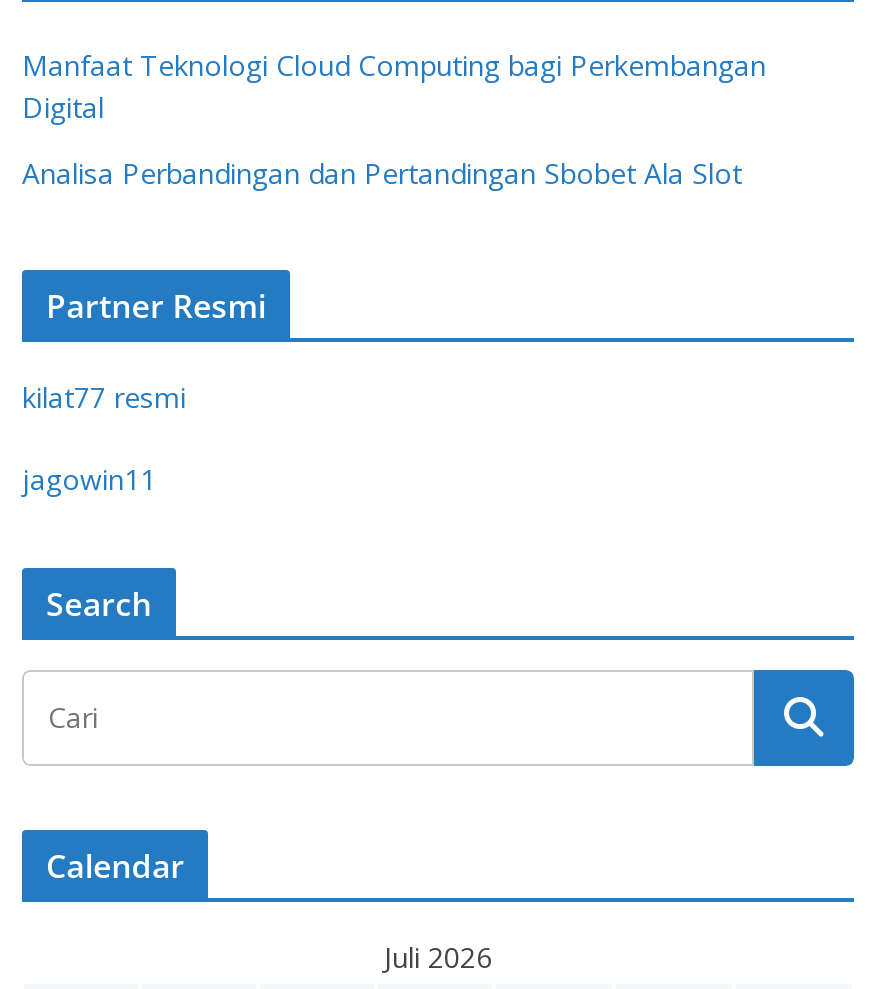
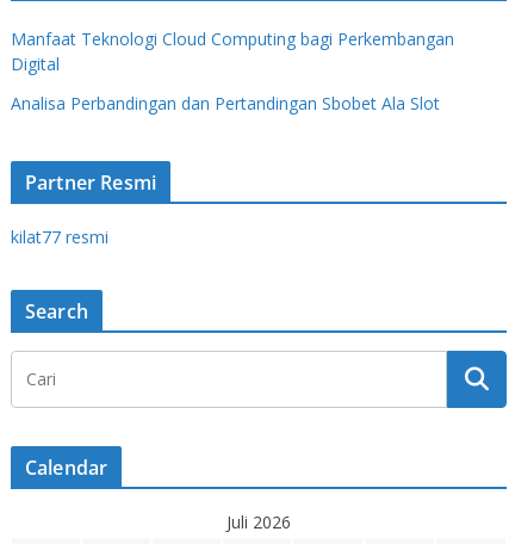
[22,460,156,498] jagowin11 -> none

